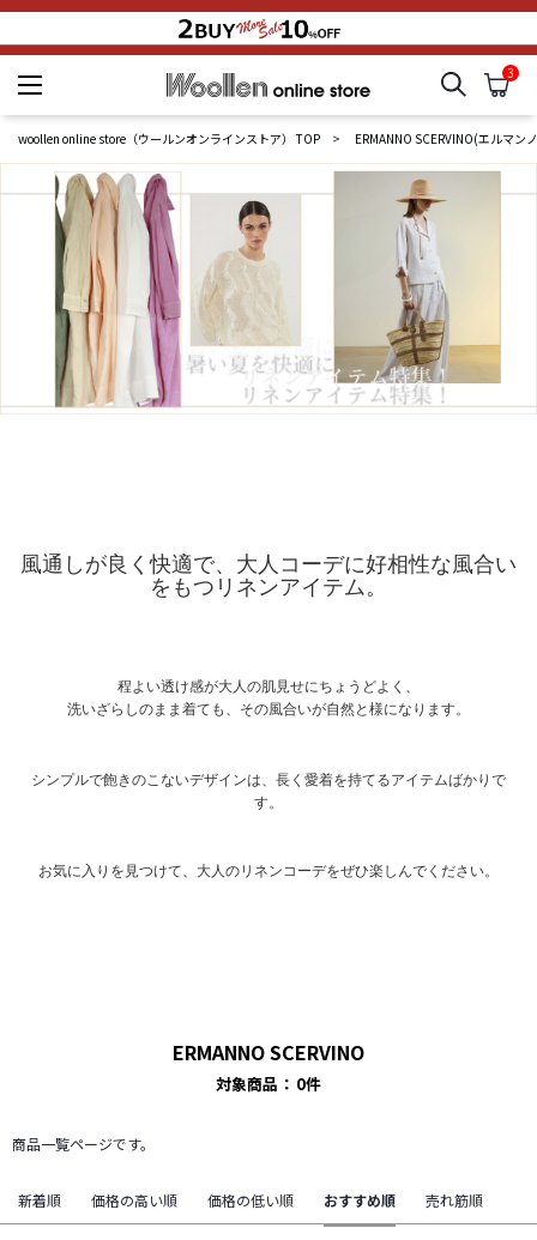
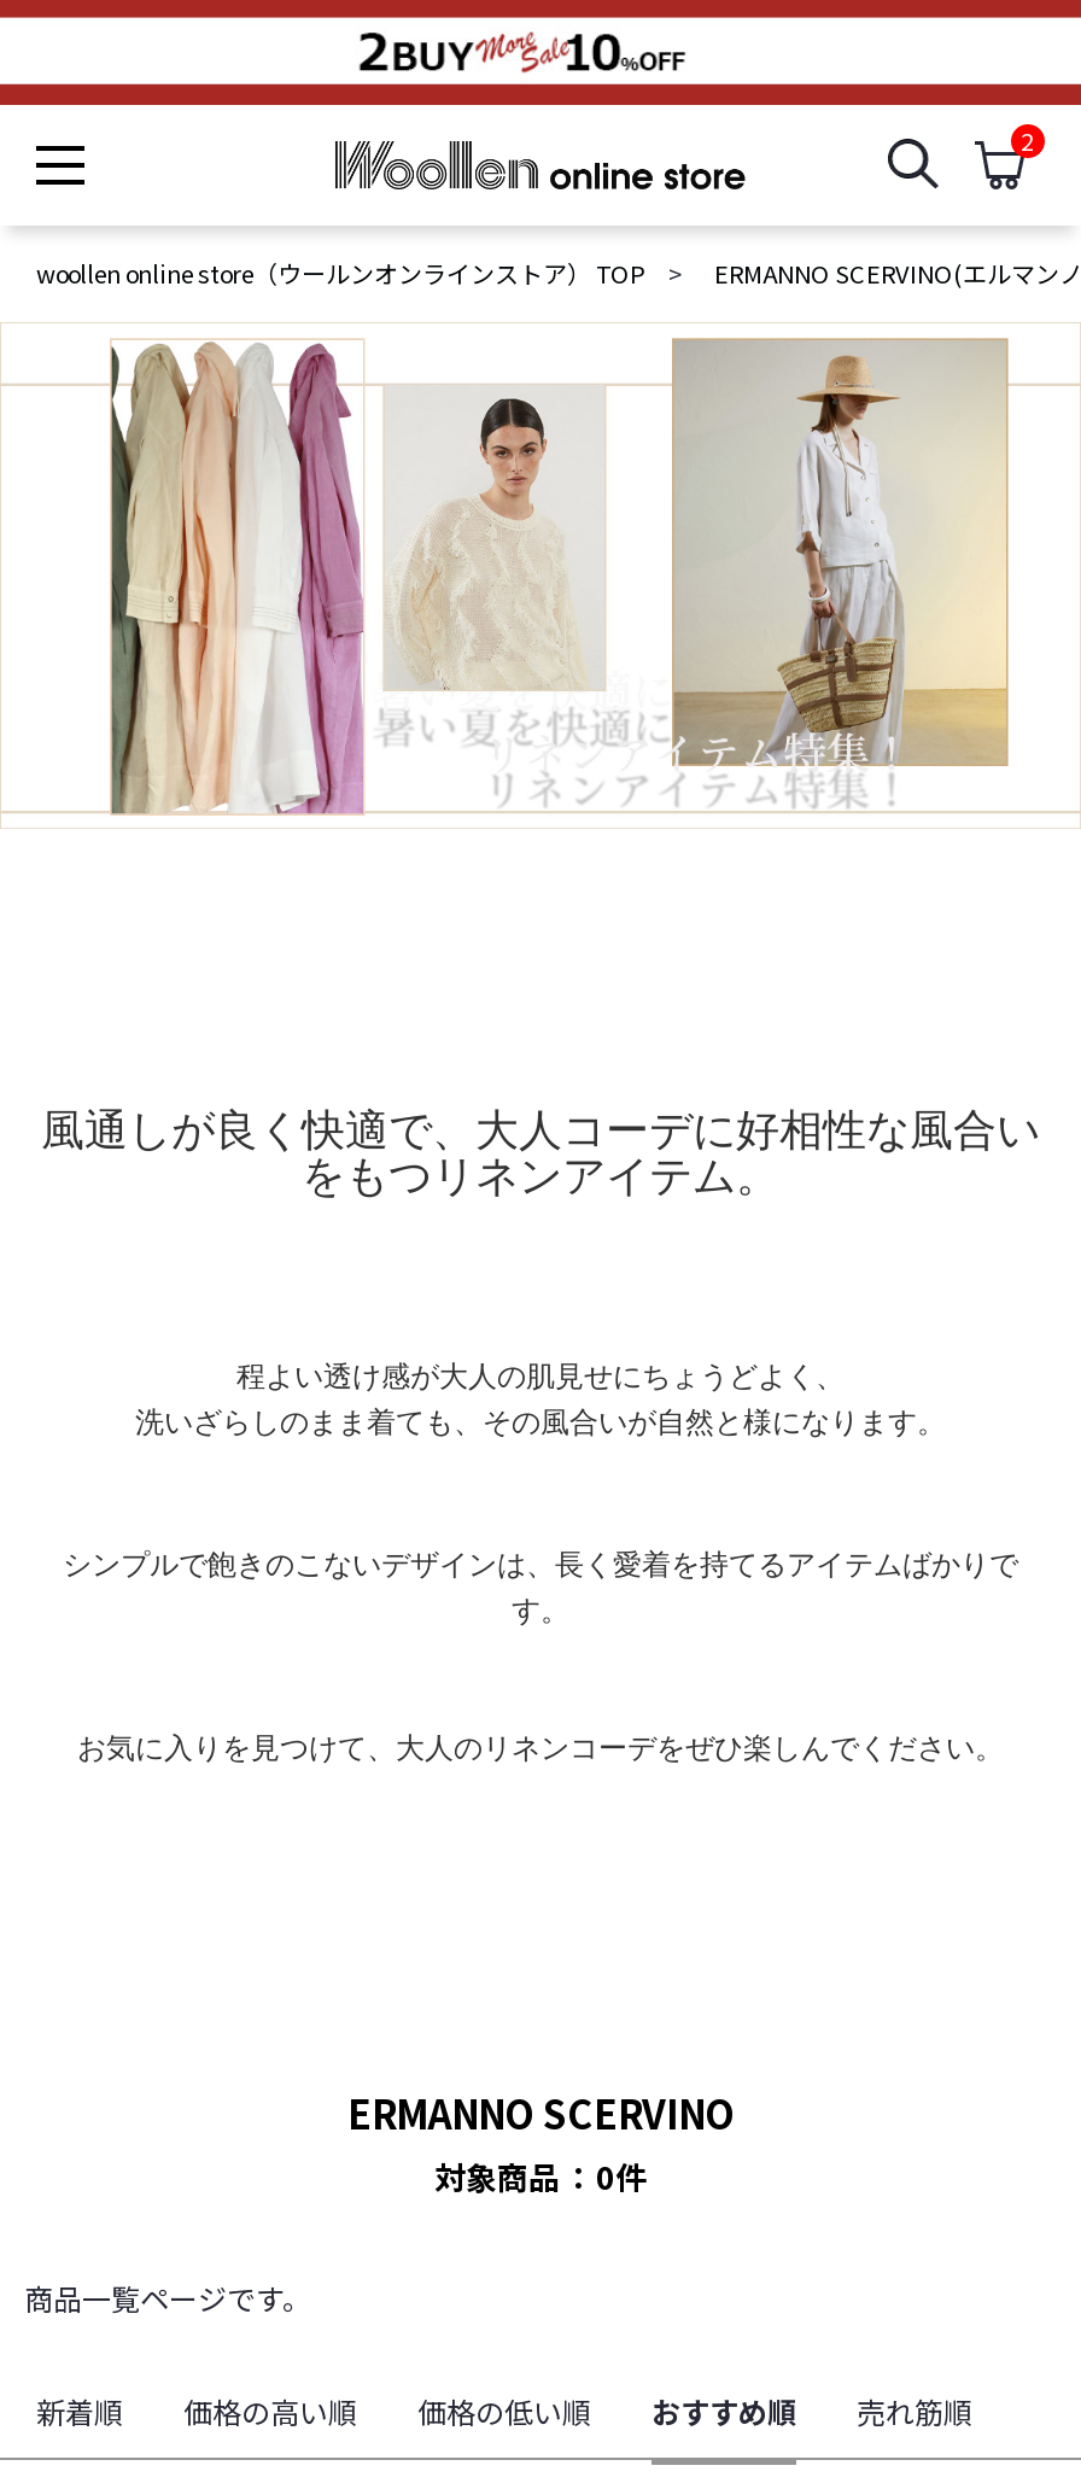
[507,63,514,81] 3 -> [1021,122,1035,158] 2

